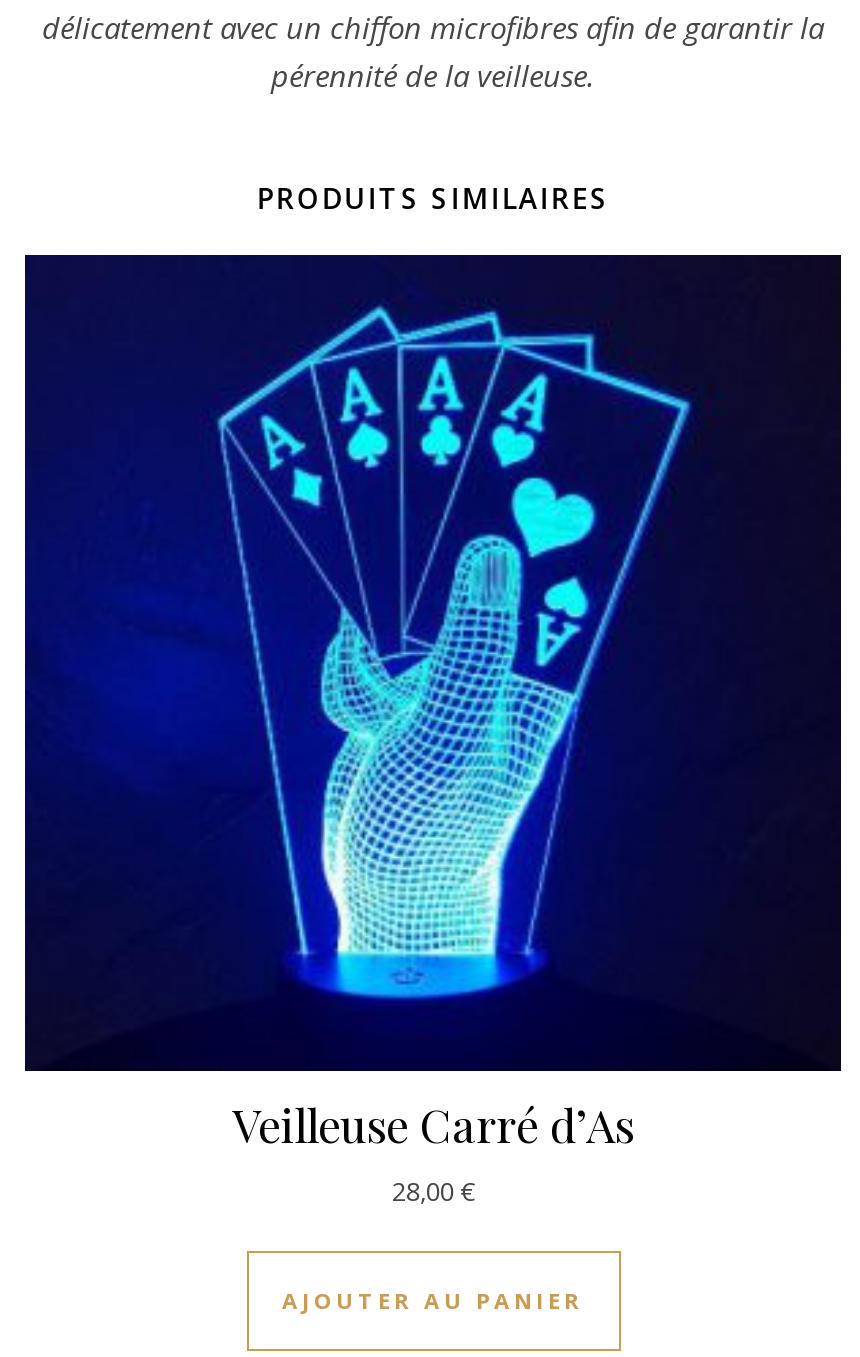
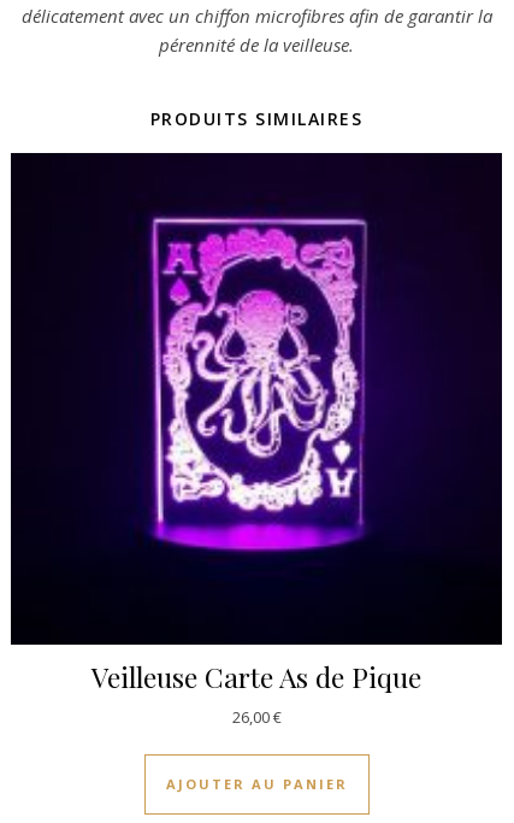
[25,252,837,1208] [image] | Veilleuse Carré d’As | 28,00 € -> [11,152,500,728] [image] | Veilleuse Carte As de Pique | 26,00 €

